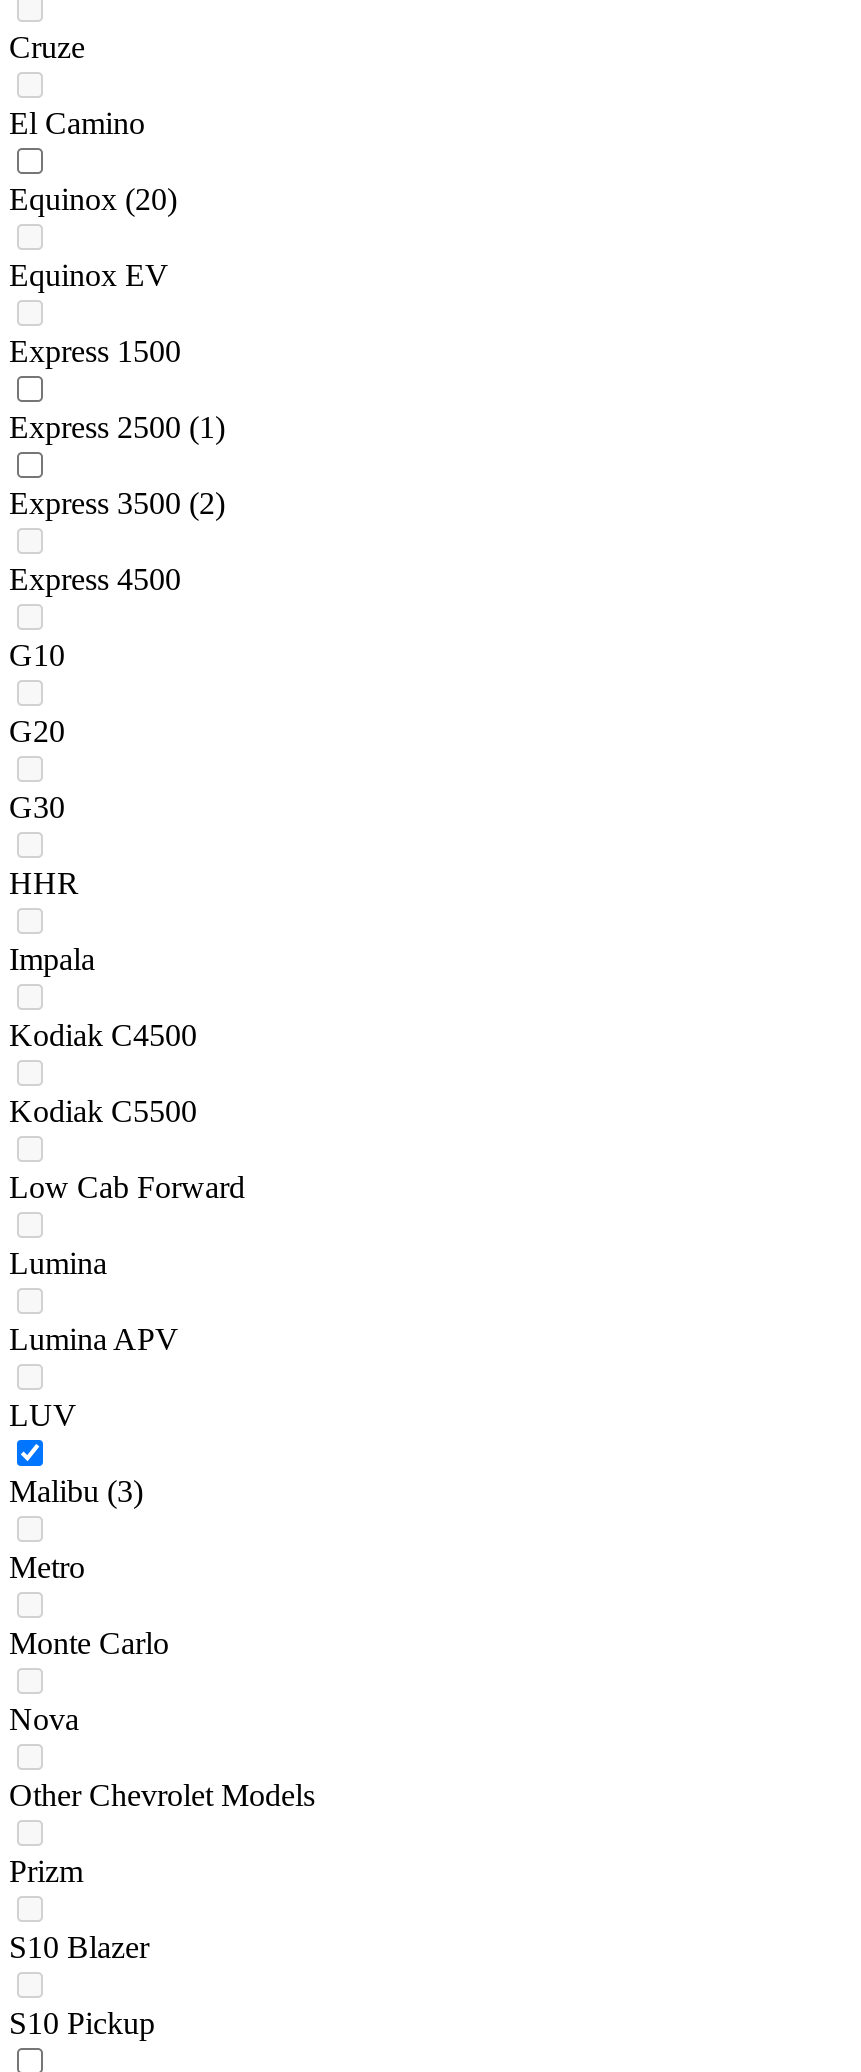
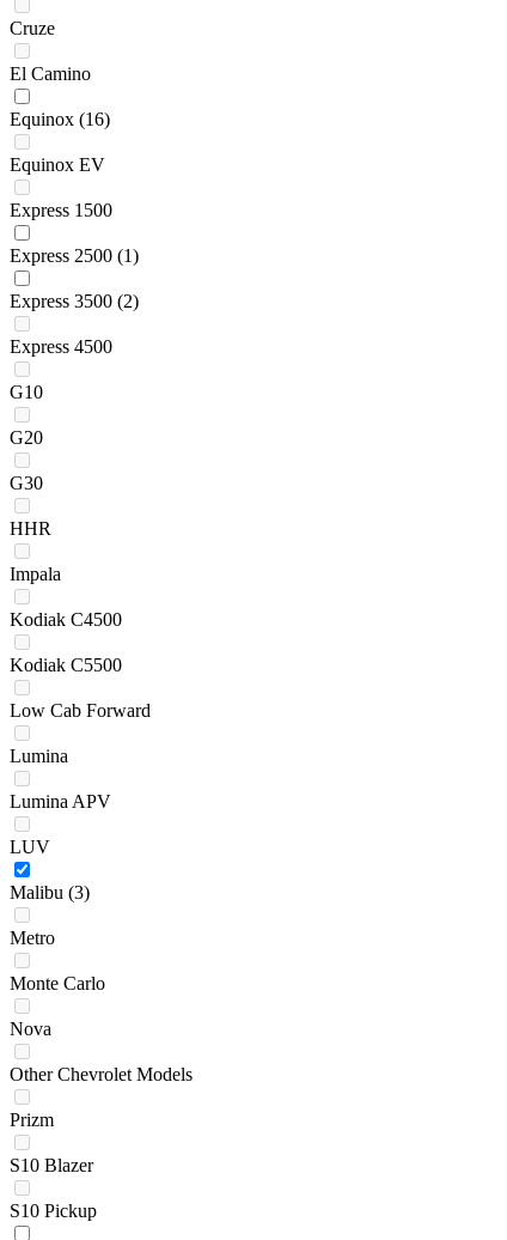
[9,183,177,217] Equinox (20) -> [10,109,110,130] Equinox (16)

